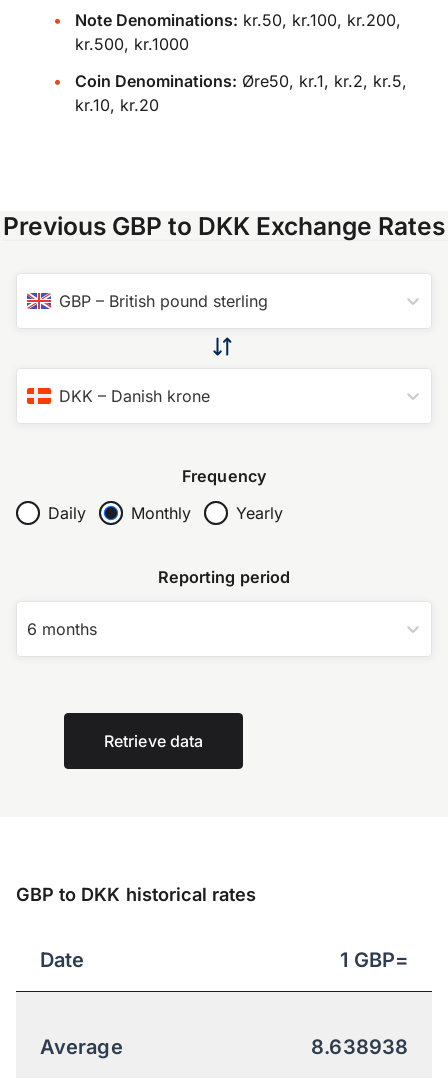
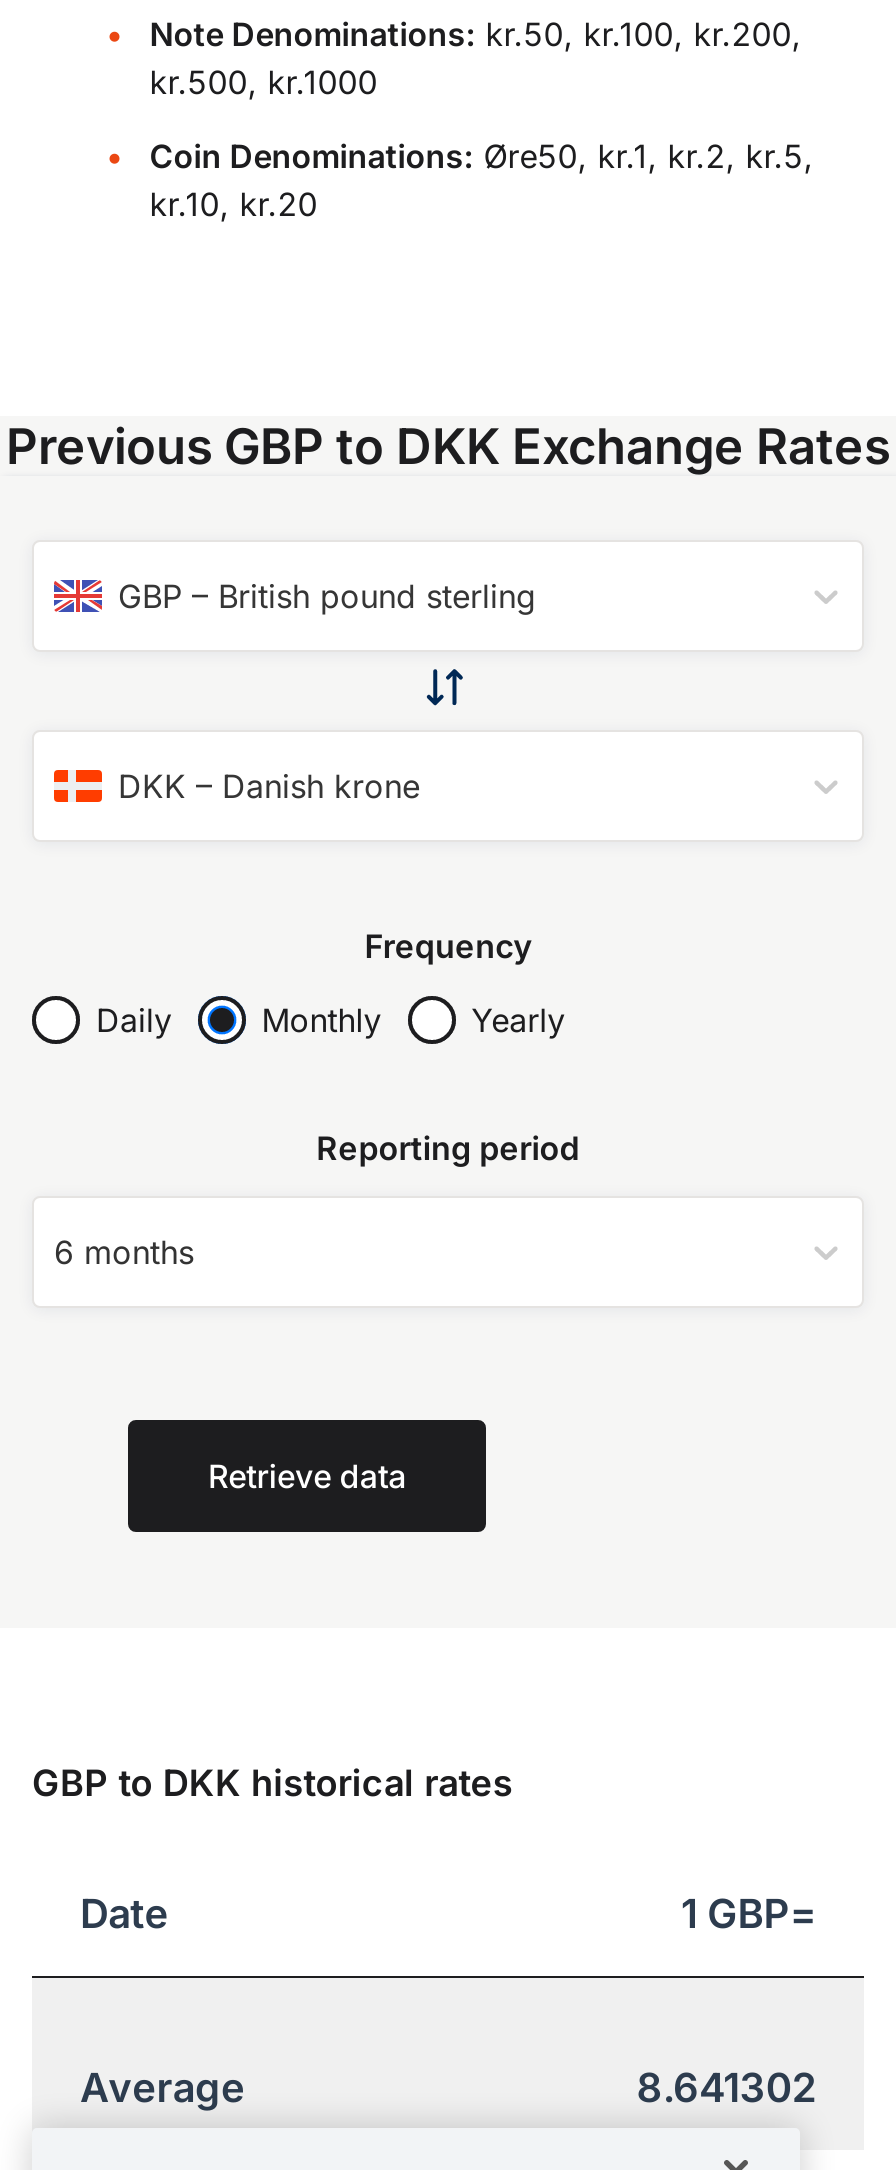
[311,1035,408,1059] 8.638938 -> [637,2064,816,2112] 8.641302

